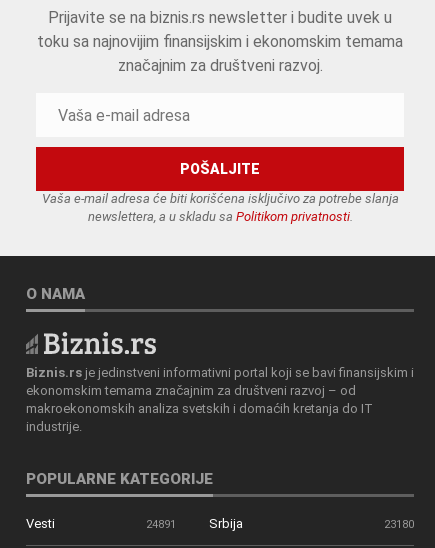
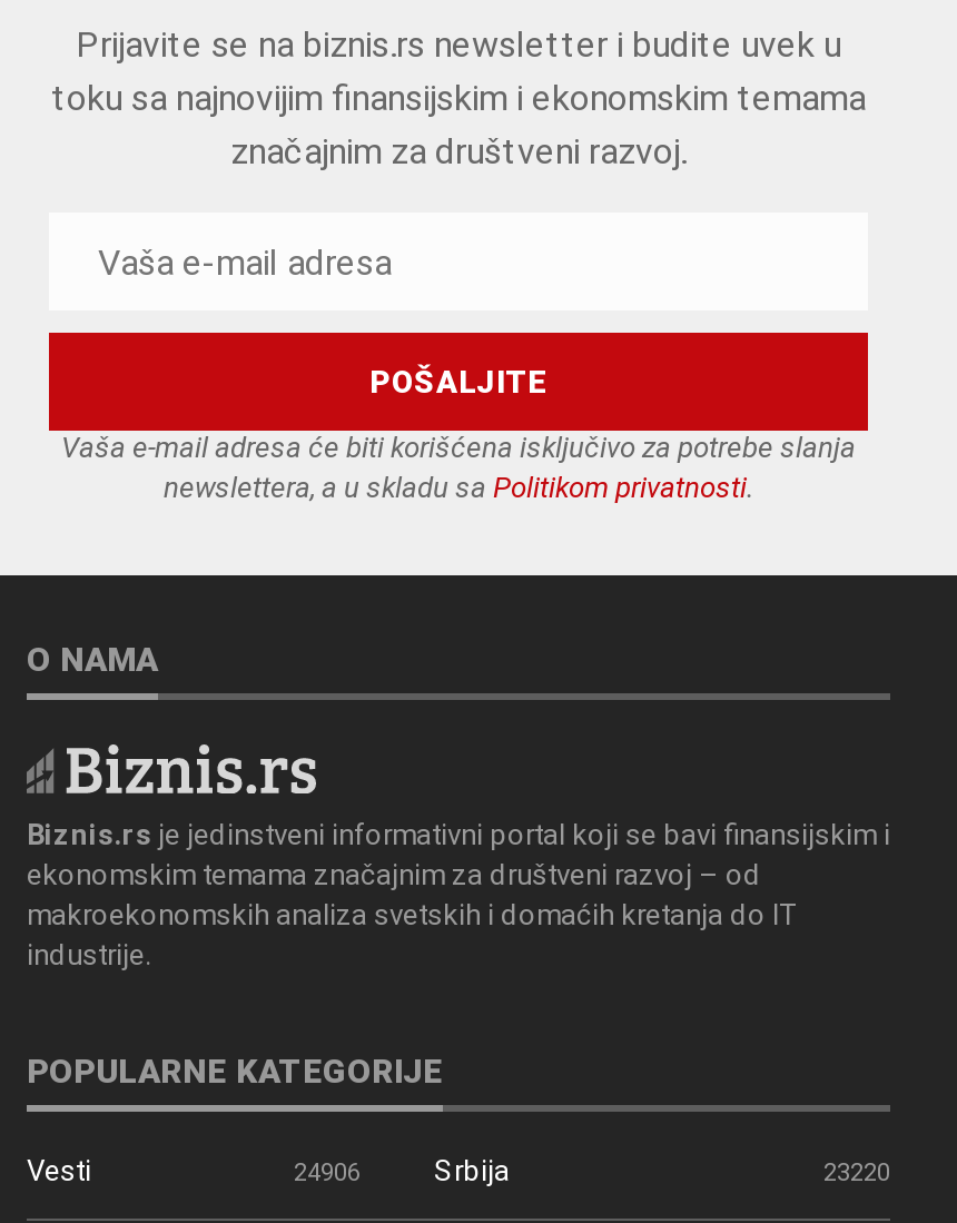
[146,518,176,531] 24891 -> [294,1158,361,1186] 24906
[384,518,414,531] 23180 -> [823,1158,890,1186] 23220

